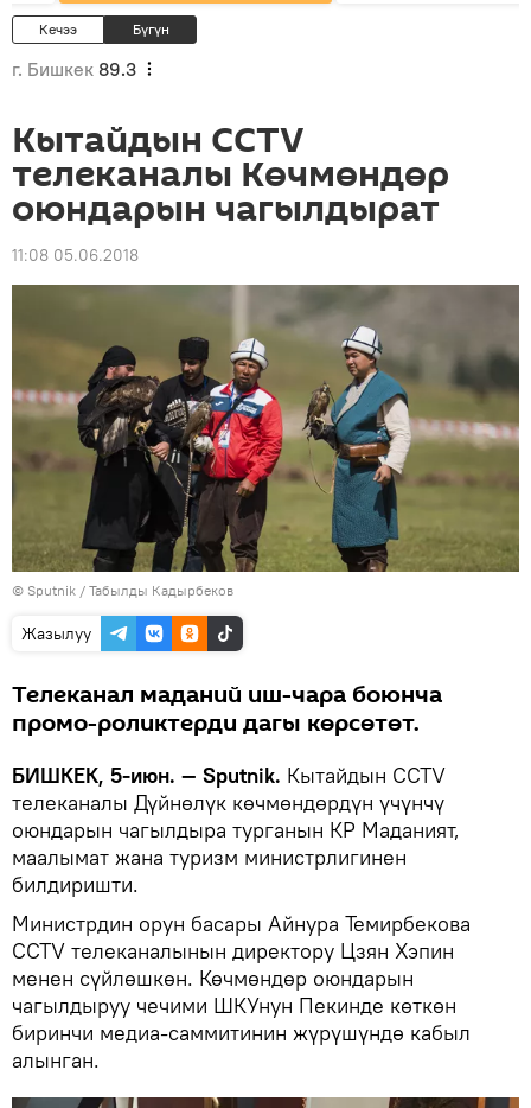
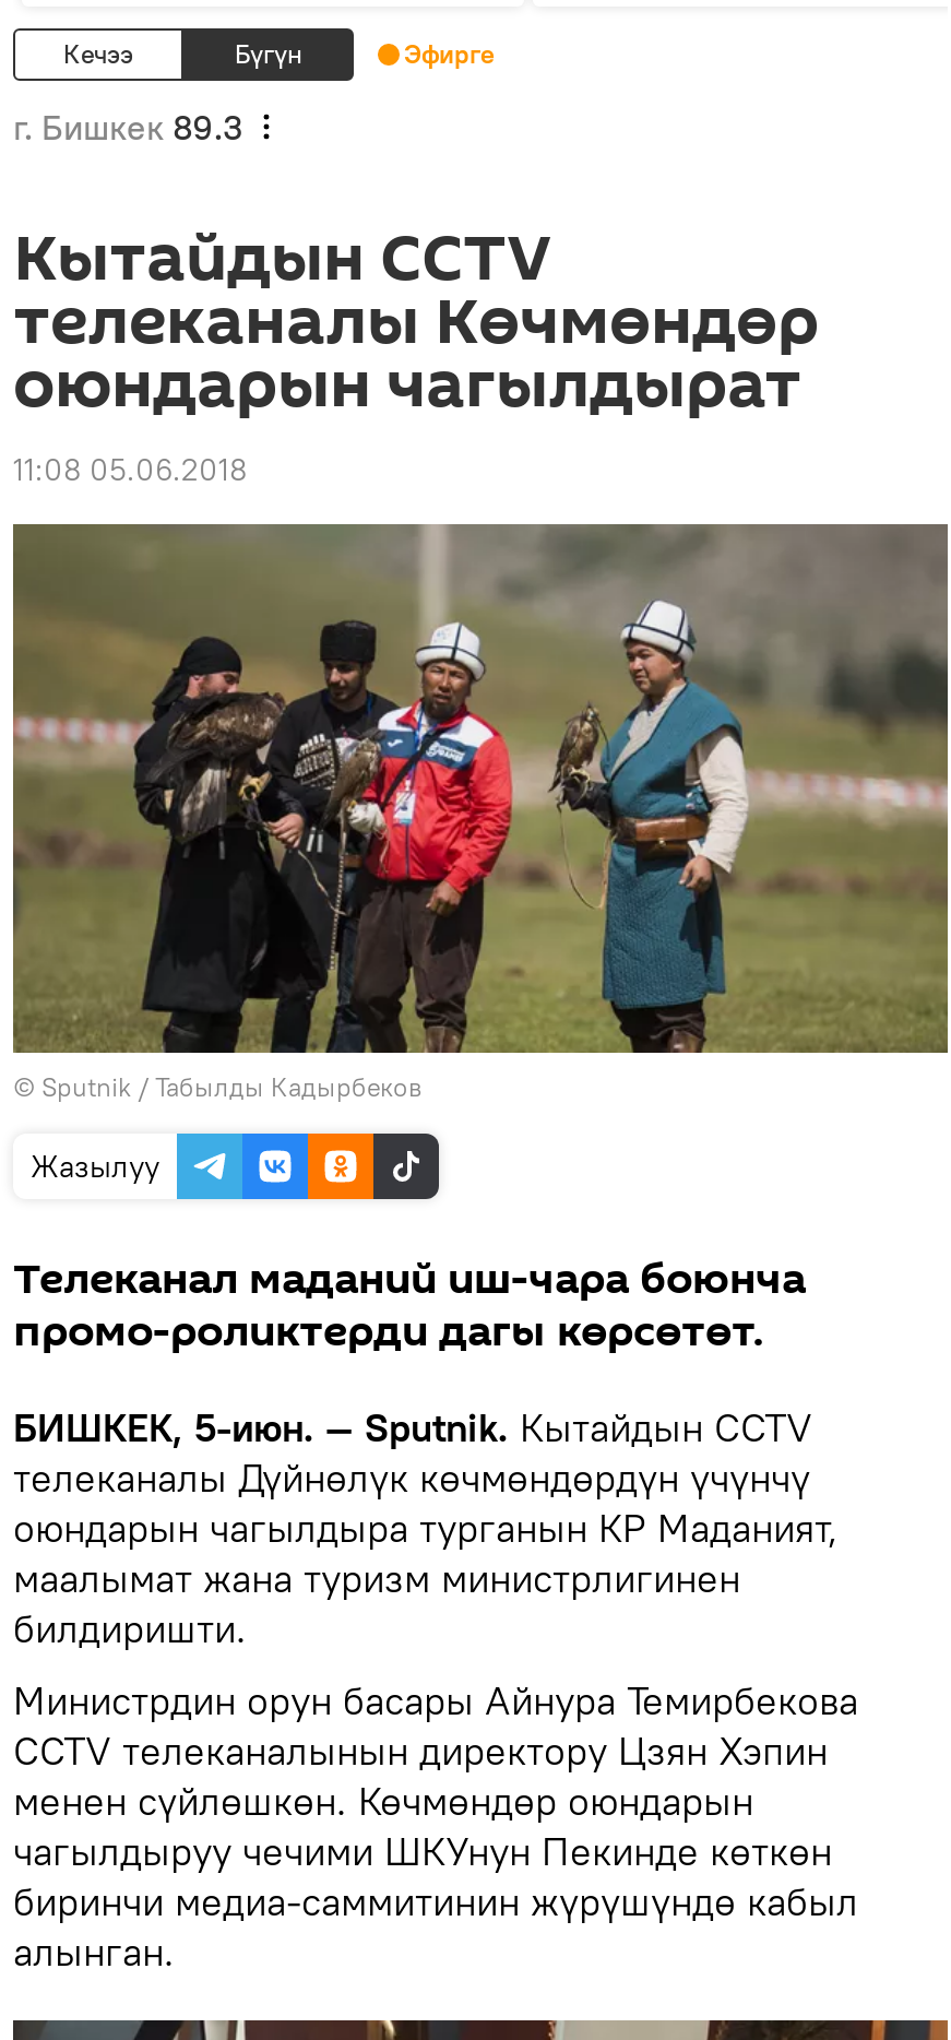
none -> [404,37,494,70] Эфирге

